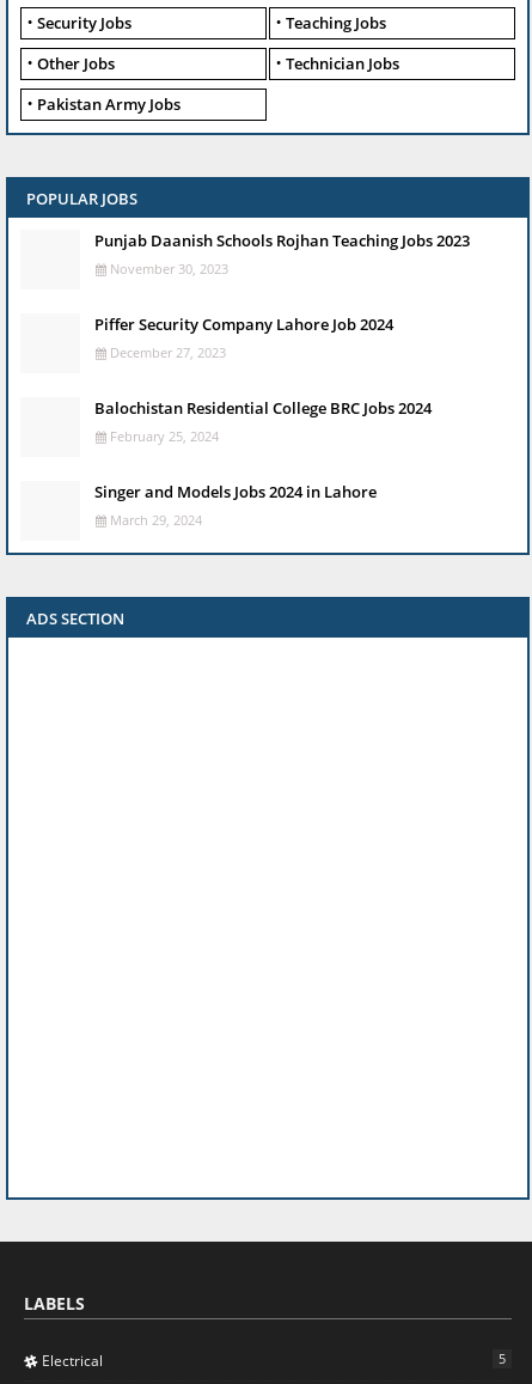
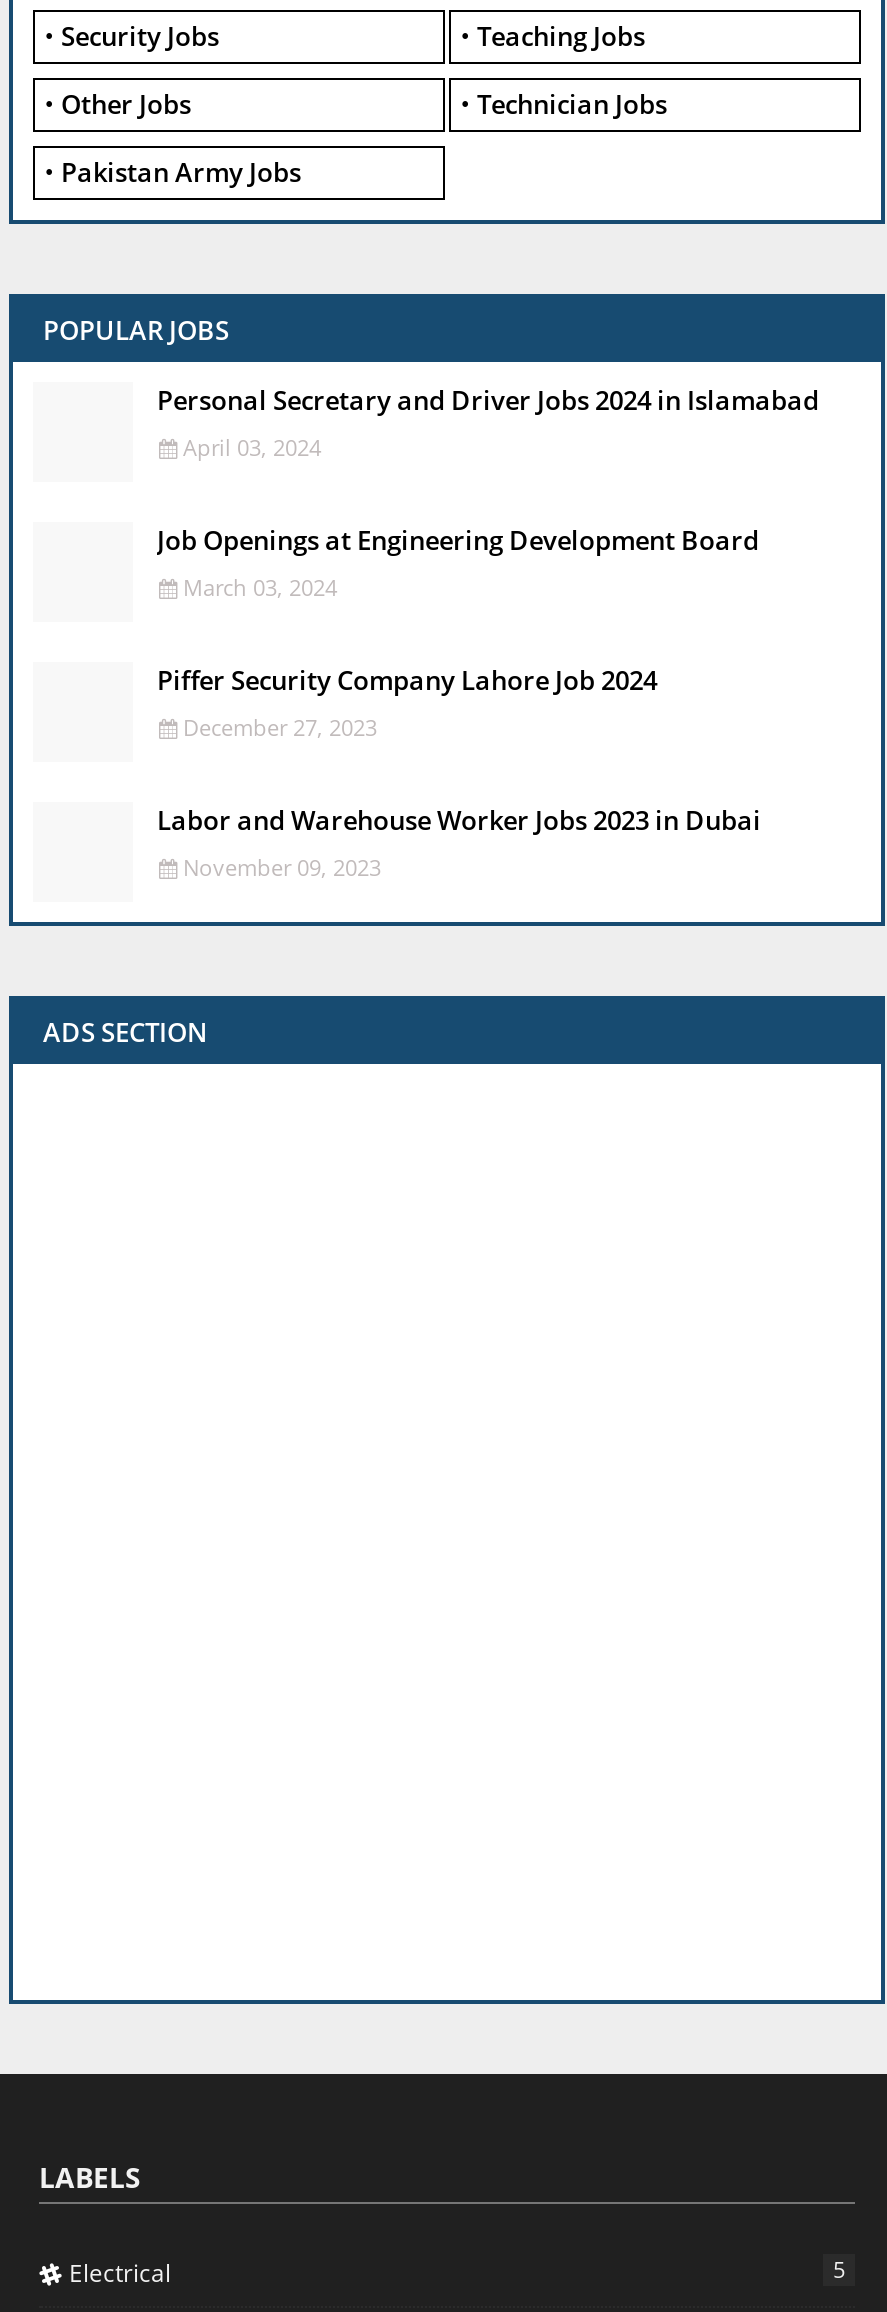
[94,230,470,278] Punjab Daanish Schools Rojhan Teaching Jobs 2023 | November 30, 2023 -> [157,382,819,602] Personal Secretary and Driver Jobs 2024 in Islamabad | April 03, 2024 | Job Openings at Engineering Development Board | March 03, 2024
moved [94,313,393,361] -> [157,662,657,742]: Piffer Security Company Lahore Job 2024 | December 27, 2023
[94,397,432,529] Balochistan Residential College BRC Jobs 2024 | February 25, 2024 | Singer and Models Jobs 2024 in Lahore | March 29, 2024 -> [157,802,761,882] Labor and Warehouse Worker Jobs 2023 in Dubai | November 09, 2023

